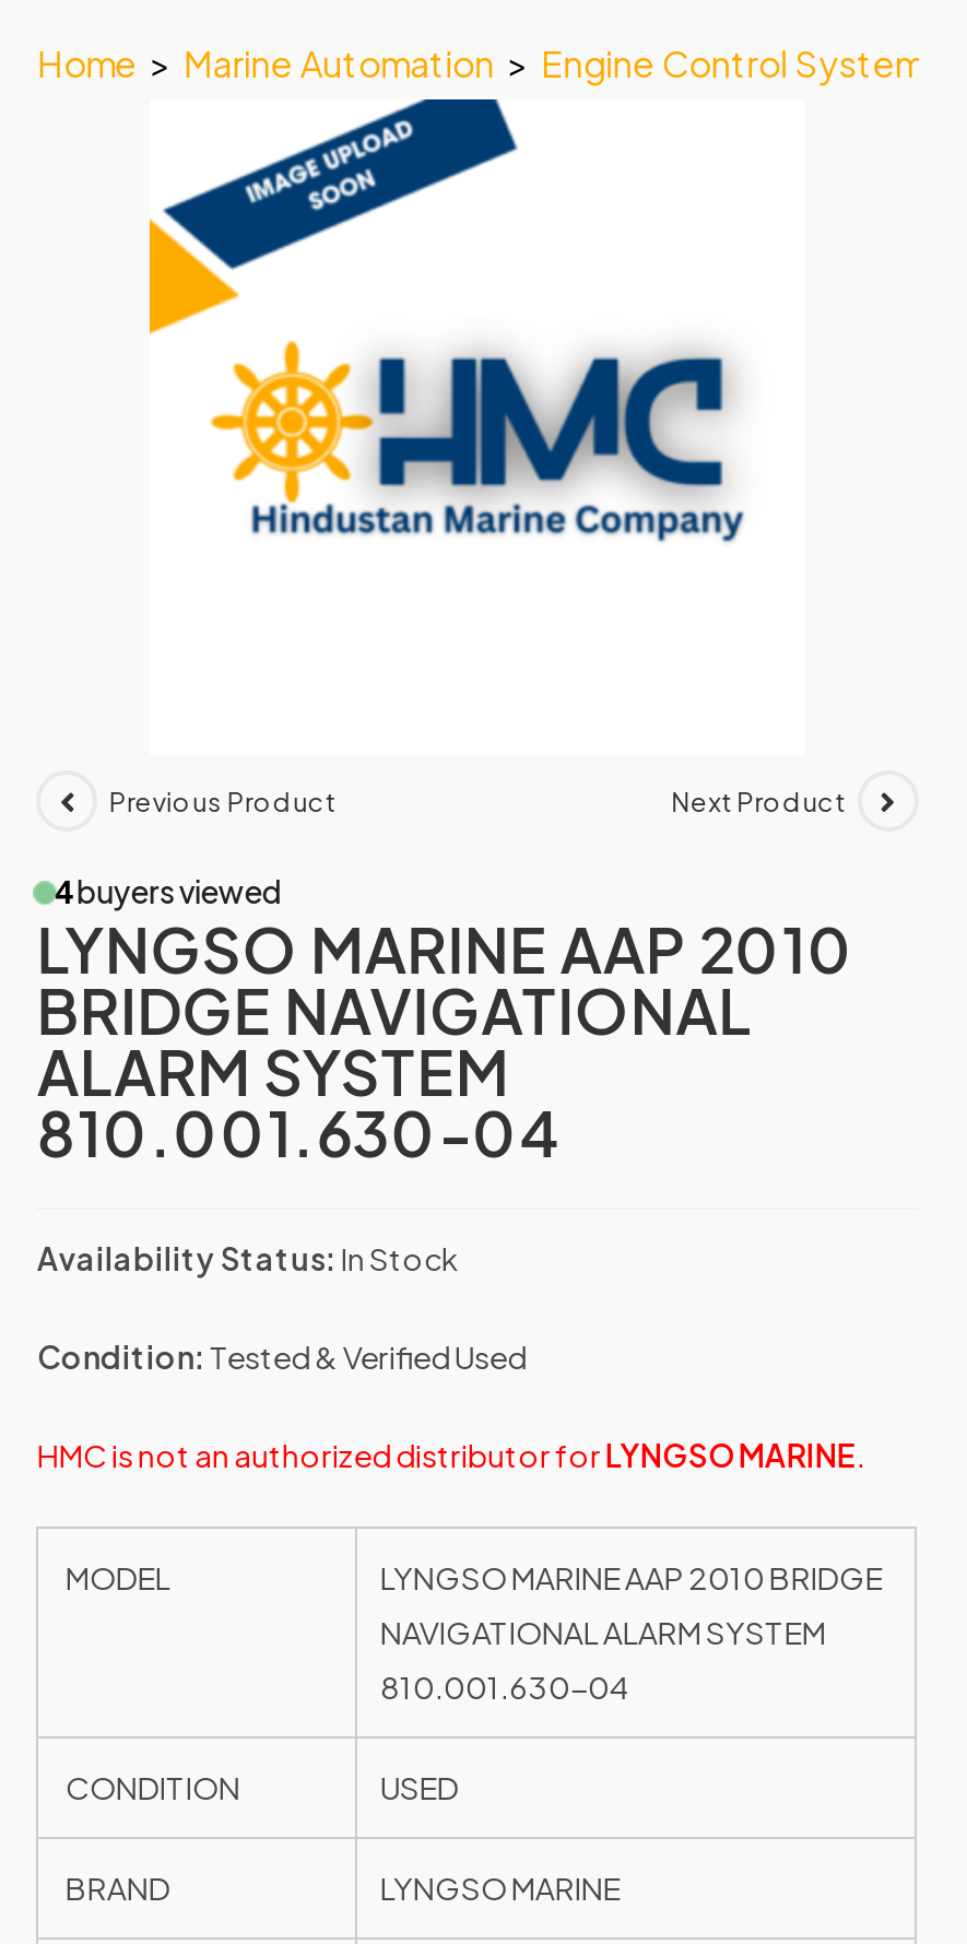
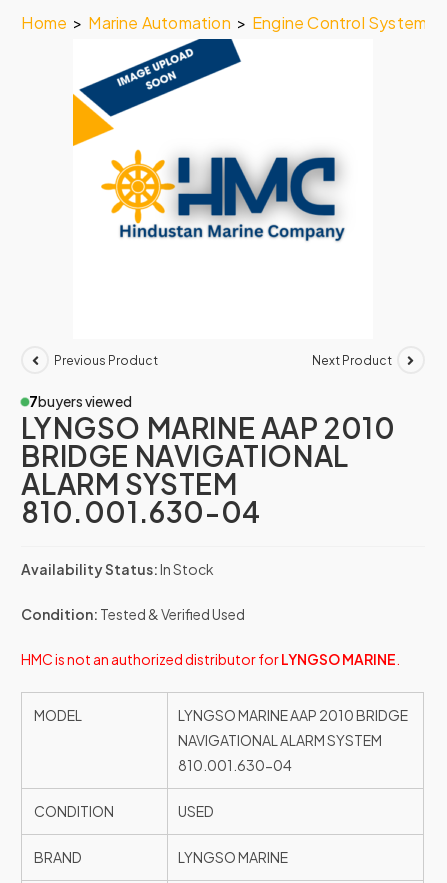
[54,872,282,911] 4buyers viewed -> [29,392,132,410] 7buyers viewed

